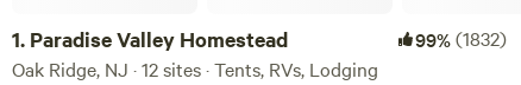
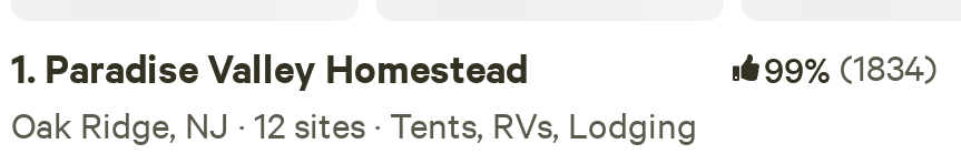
[415,25,507,52] 99% (1832) -> [764,41,938,92] 99% (1834)

